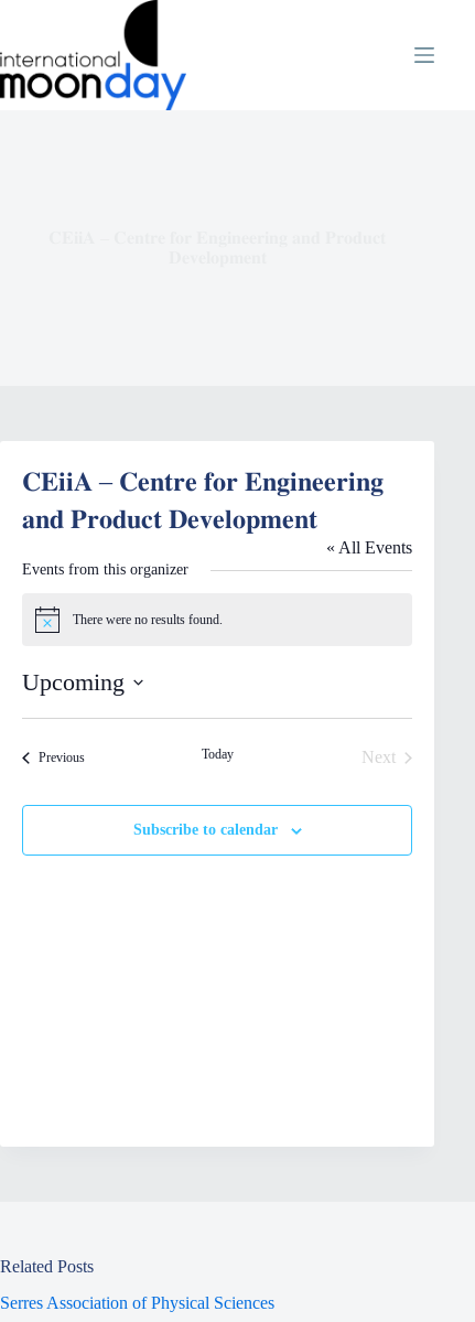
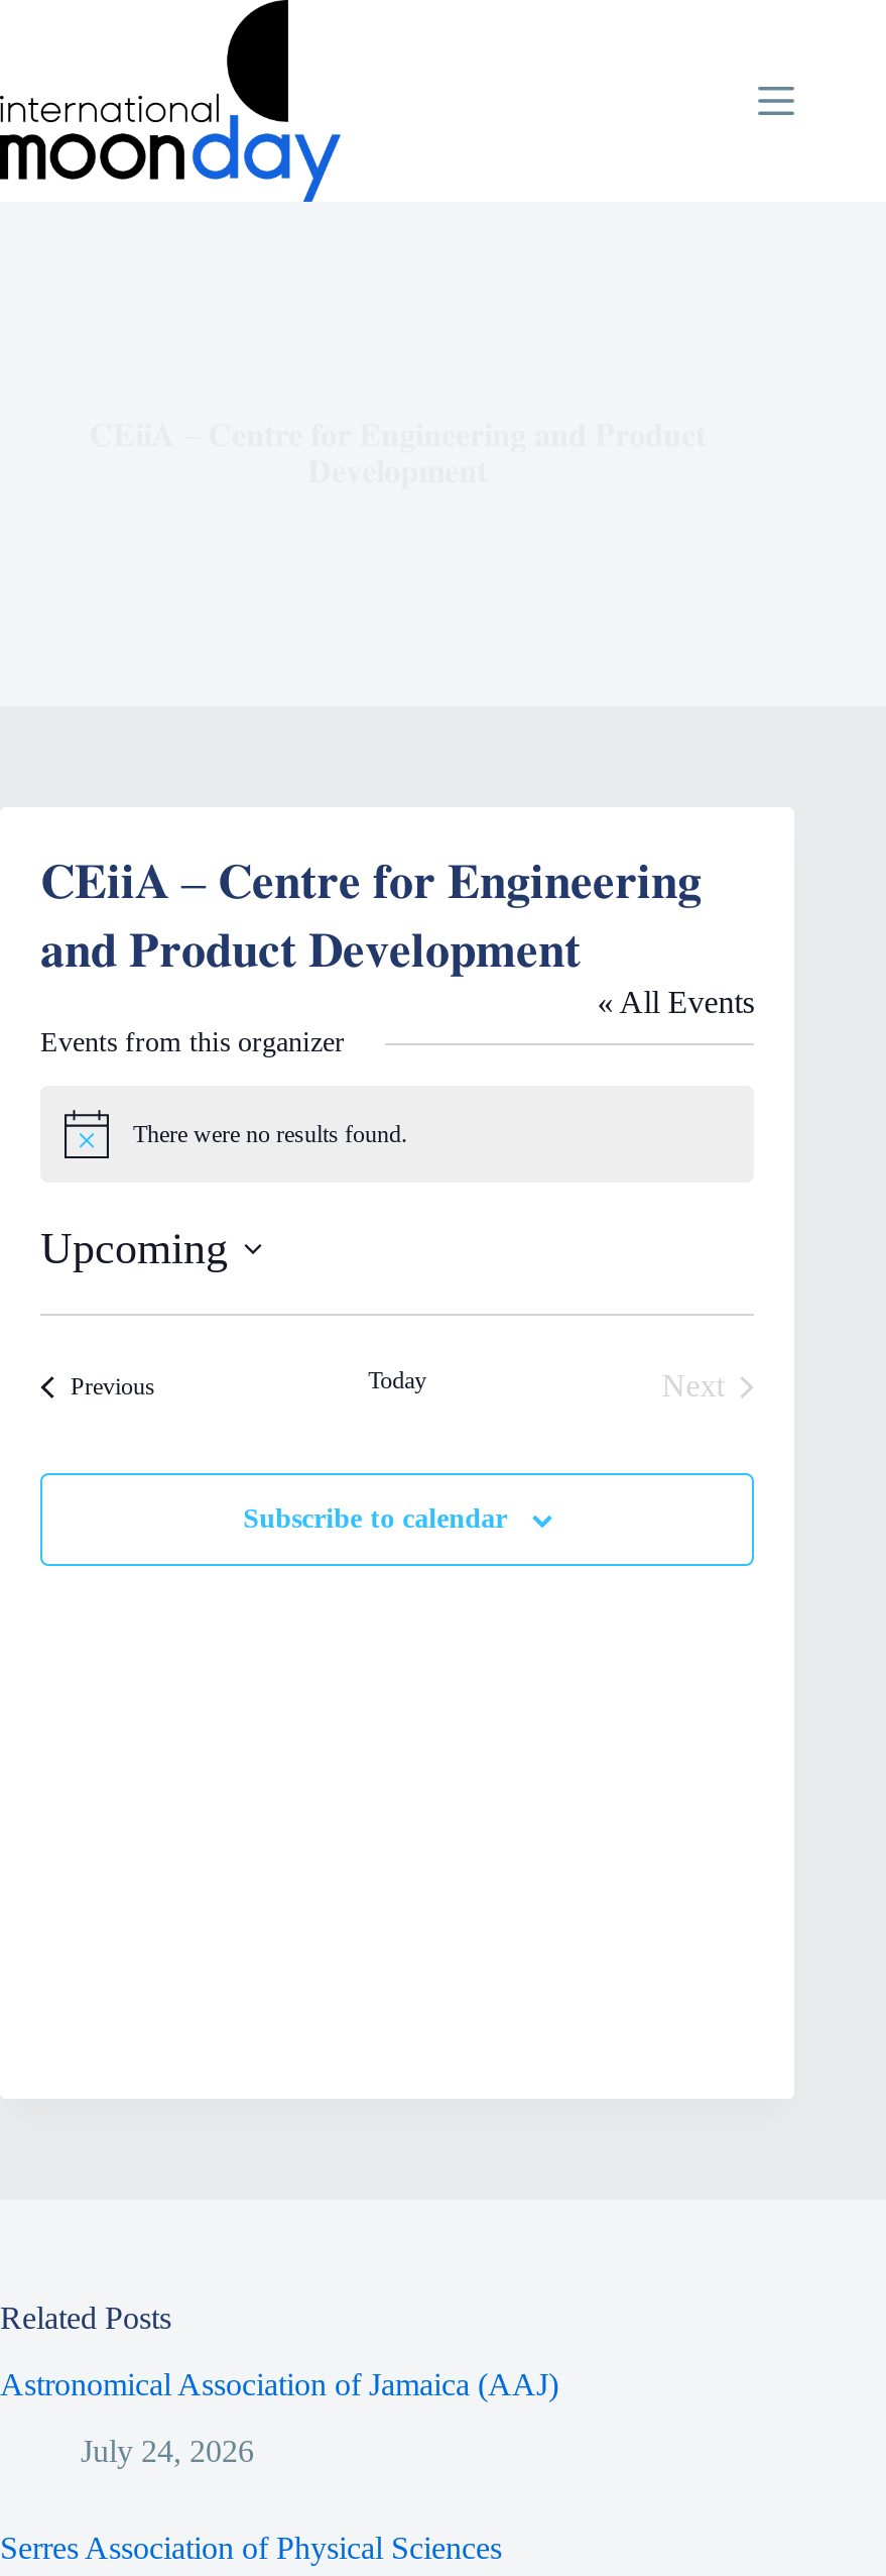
none -> [0,2367,558,2467] Astronomical Association of Jamaica (AAJ) | July 24, 2026

